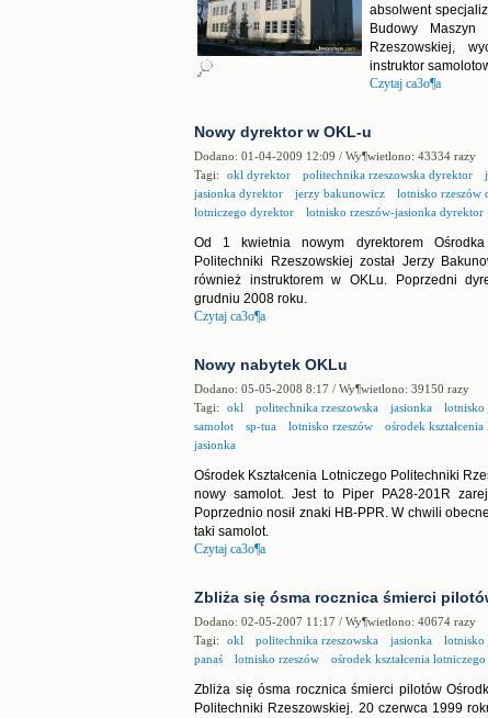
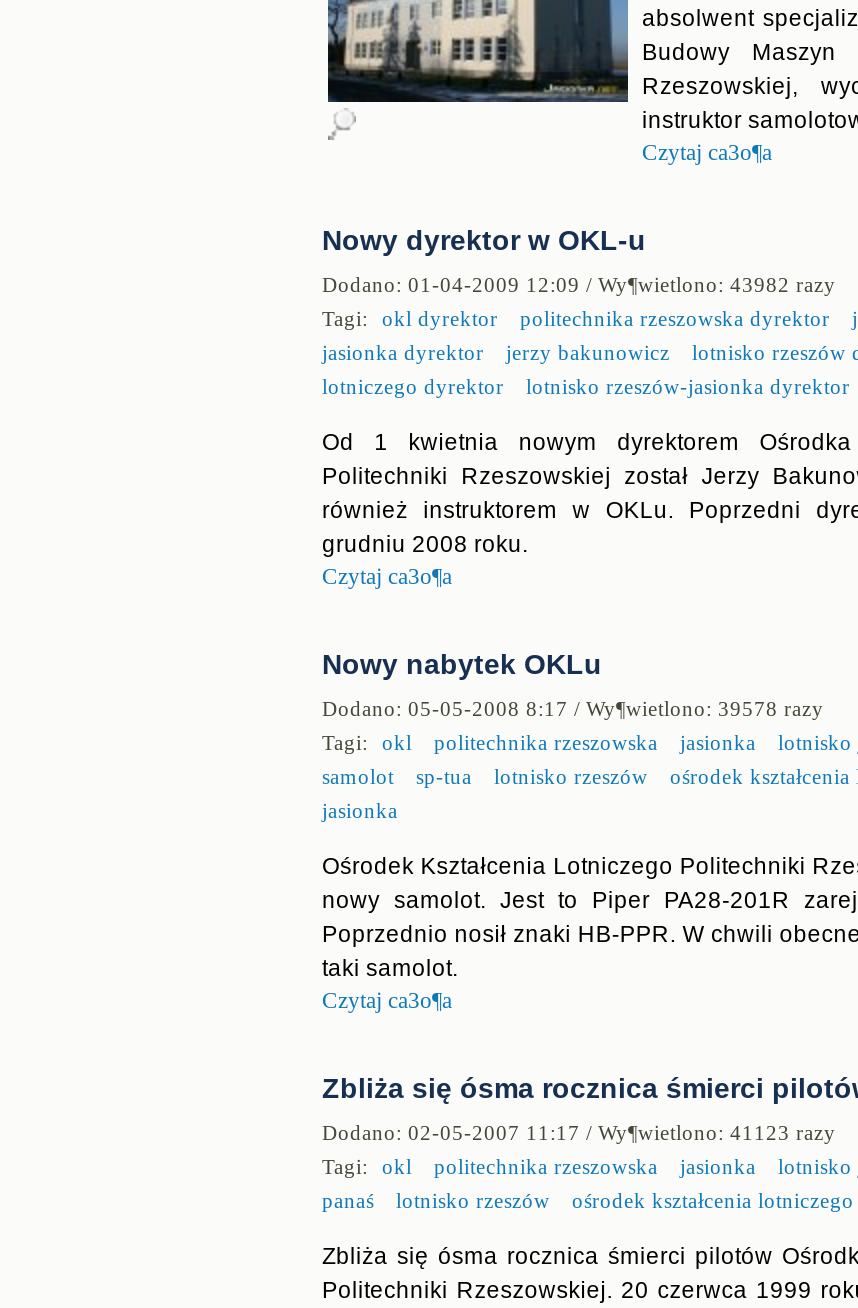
[194,151,476,163] Dodano: 01-04-2009 12:09 / Wy¶wietlono: 43334 razy -> [322,275,836,297] Dodano: 01-04-2009 12:09 / Wy¶wietlono: 43982 razy
[194,384,469,396] Dodano: 05-05-2008 8:17 / Wy¶wietlono: 39150 razy -> [322,699,824,721] Dodano: 05-05-2008 8:17 / Wy¶wietlono: 39578 razy
[194,616,476,628] Dodano: 02-05-2007 11:17 / Wy¶wietlono: 40674 razy -> [322,1123,836,1145] Dodano: 02-05-2007 11:17 / Wy¶wietlono: 41123 razy

